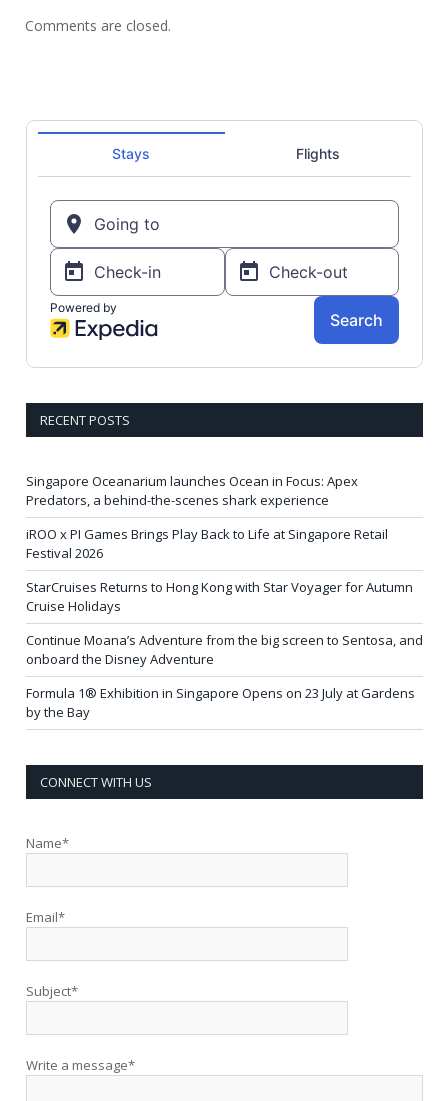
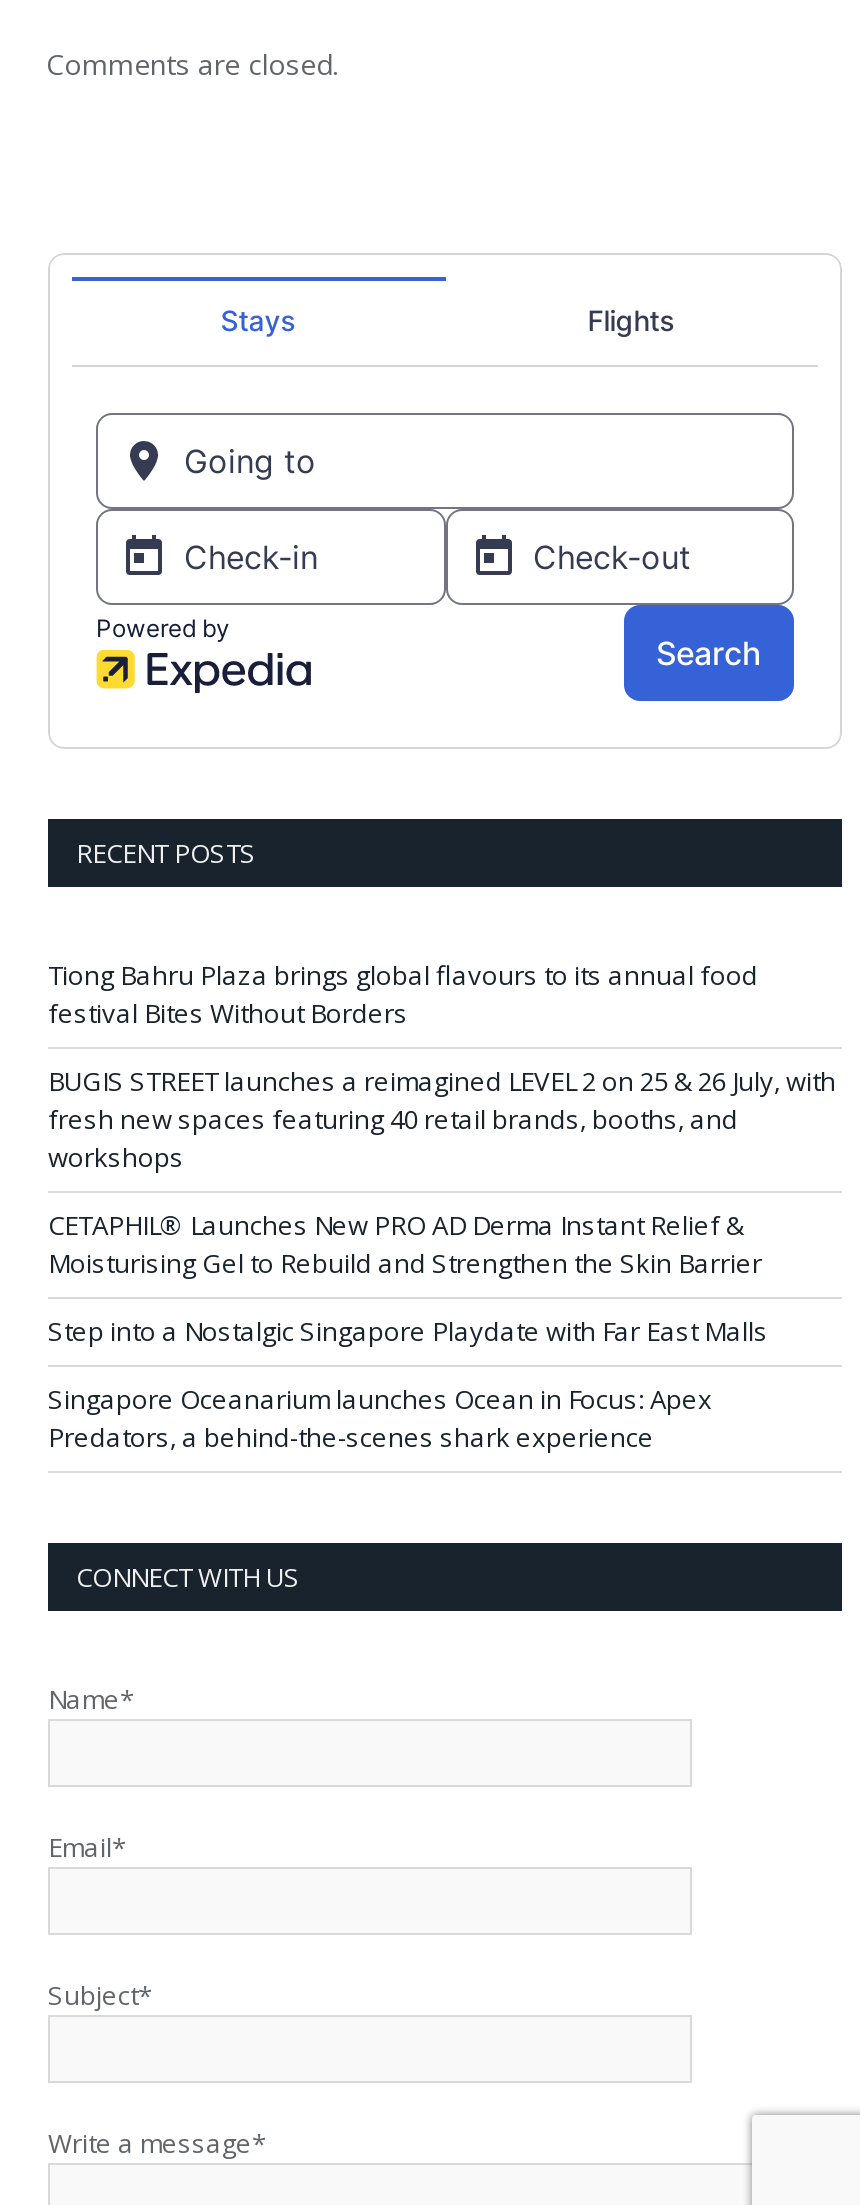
none -> [48,957,836,1349] Tiong Bahru Plaza brings global flavours to its annual food | festival Bites Without Borders | BUGIS STREET launches a reimagined LEVEL 2 on 25 & 26 July, with | fresh new spaces featuring 40 retail brands, booths, and | workshops | CETAPHIL® Launches New PRO AD Derma Instant Relief & | Moisturising Gel to Rebuild and Strengthen the Skin Barrier | Step into a Nostalgic Singapore Playdate with Far East Malls
moved [26,472,358,509] -> [48,1381,712,1455]: Singapore Oceanarium launches Ocean in Focus: Apex | Predators, a behind-the-scenes shark experience
[26,525,423,721] iROO x PI Games Brings Play Back to Life at Singapore Retail | Festival 2026 | StarCruises Returns to Hong Kong with Star Voyager for Autumn | Cruise Holidays | Continue Moana’s Adventure from the big screen to Sentosa, and | onboard the Disney Adventure | Formula 1® Exhibition in Singapore Opens on 23 July at Gardens | by the Bay -> none

